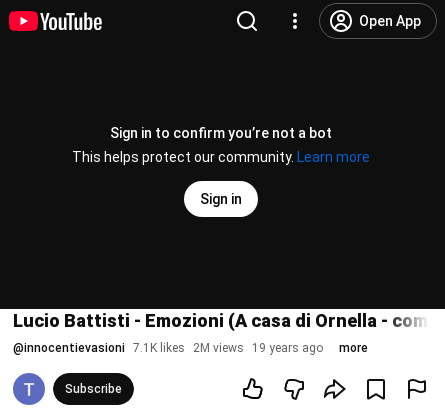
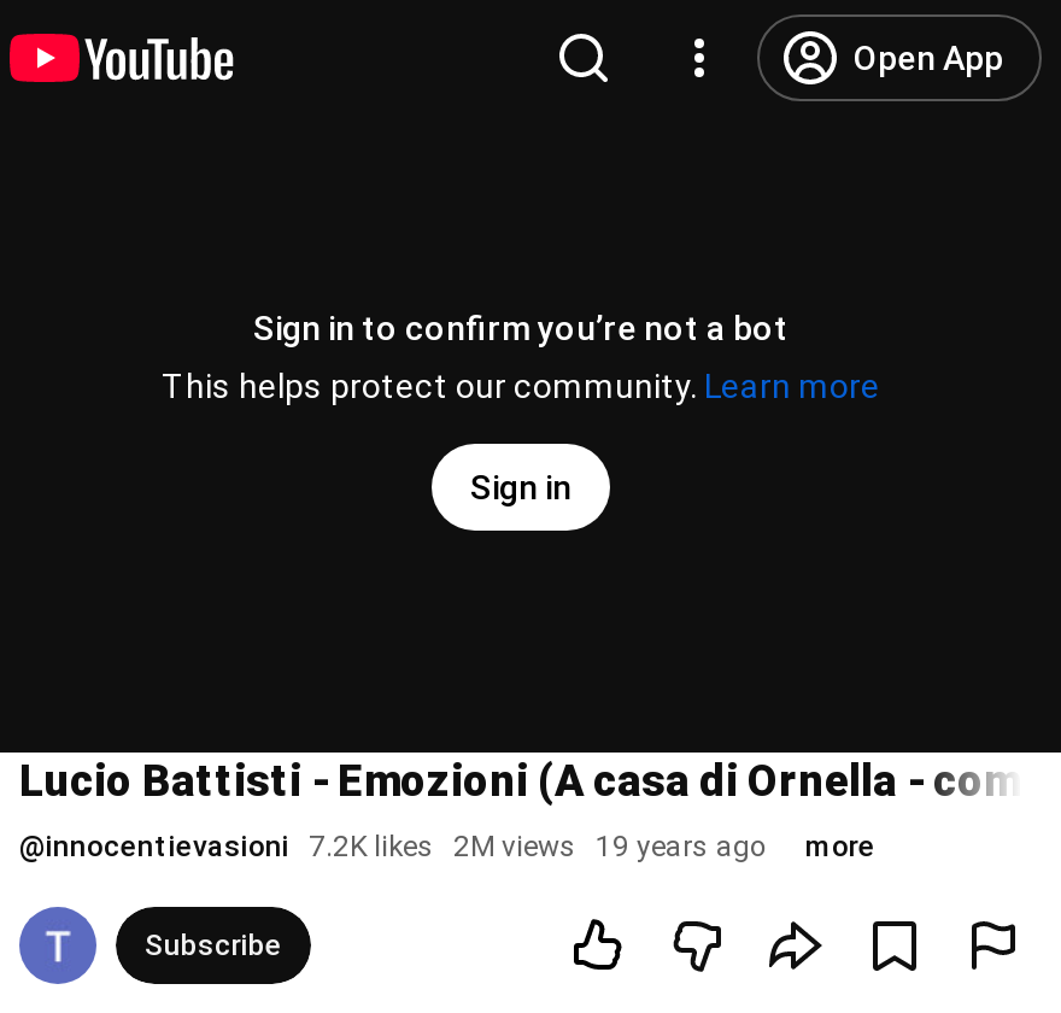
[13,341,323,355] @innocentievasioni 7.1K likes 2M views 19 years ago -> [19,830,767,863] @innocentievasioni 7.2K likes 2M views 19 years ago

